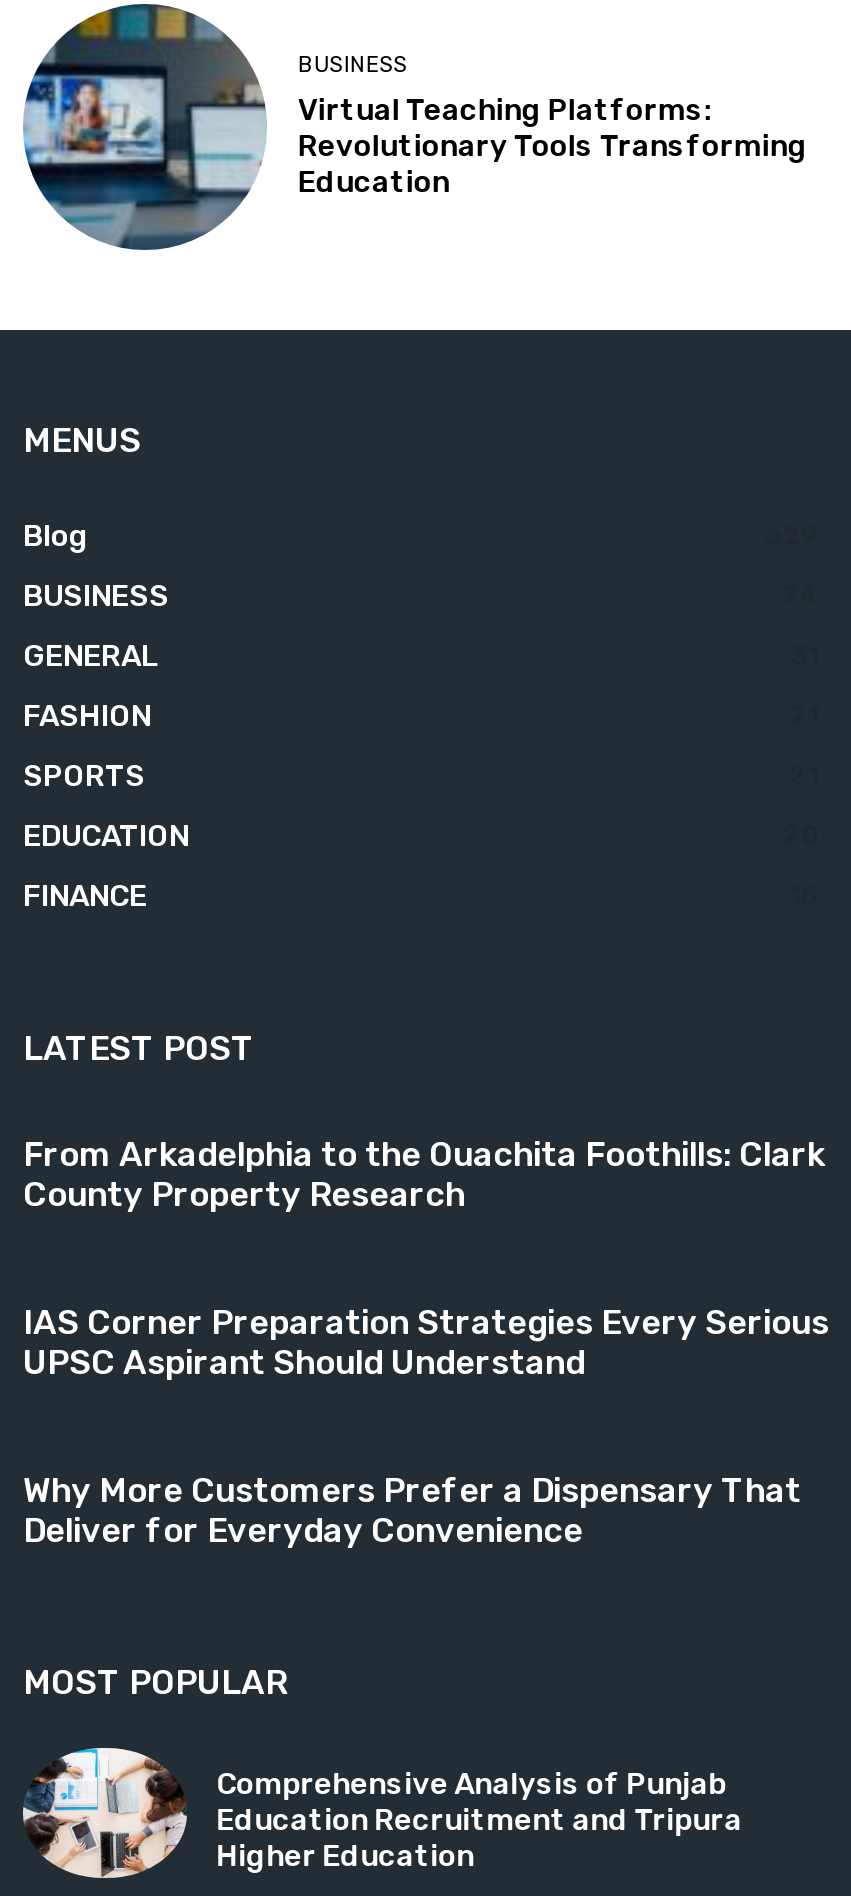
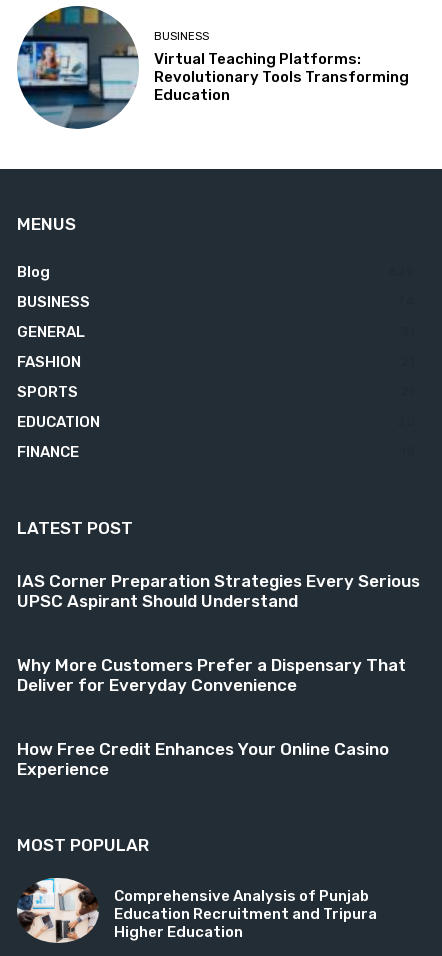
[23,1134,825,1214] From Arkadelphia to the Ouachita Foothills: Clark | County Property Research -> none
moved [23,1302,829,1550] -> [17,571,420,695]: IAS Corner Preparation Strategies Every Serious | UPSC Aspirant Should Understand | Why More Customers Prefer a Dispensary That | Deliver for Everyday Convenience
none -> [17,739,389,779] How Free Credit Enhances Your Online Casino | Experience

